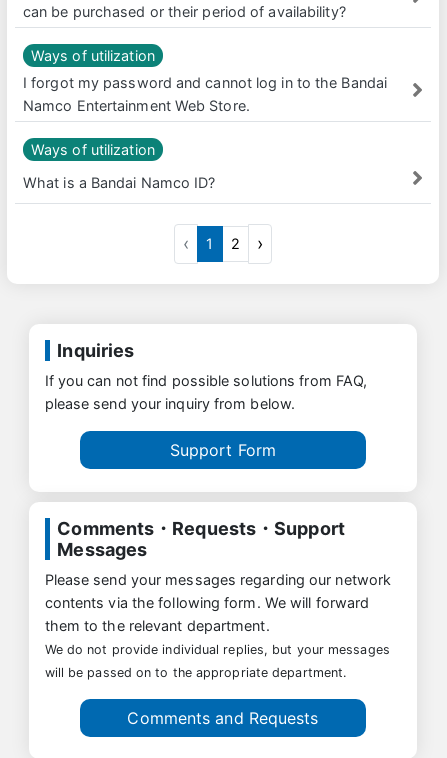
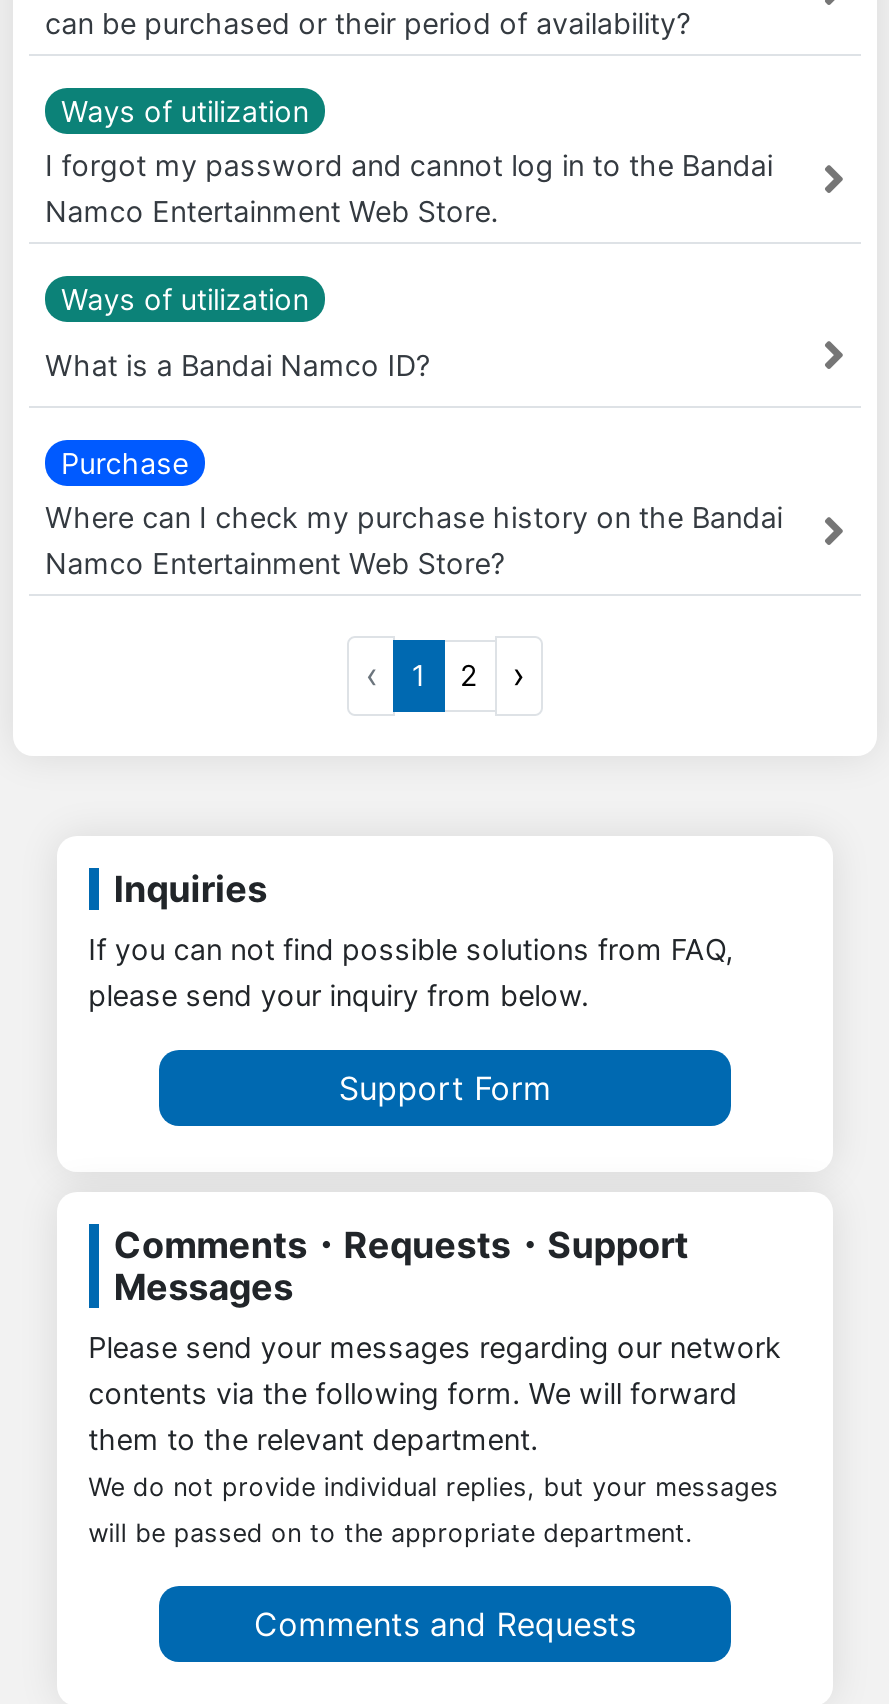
none -> [45,447,783,581] Purchase | Where can I check my purchase history on the Bandai | Namco Entertainment Web Store?

